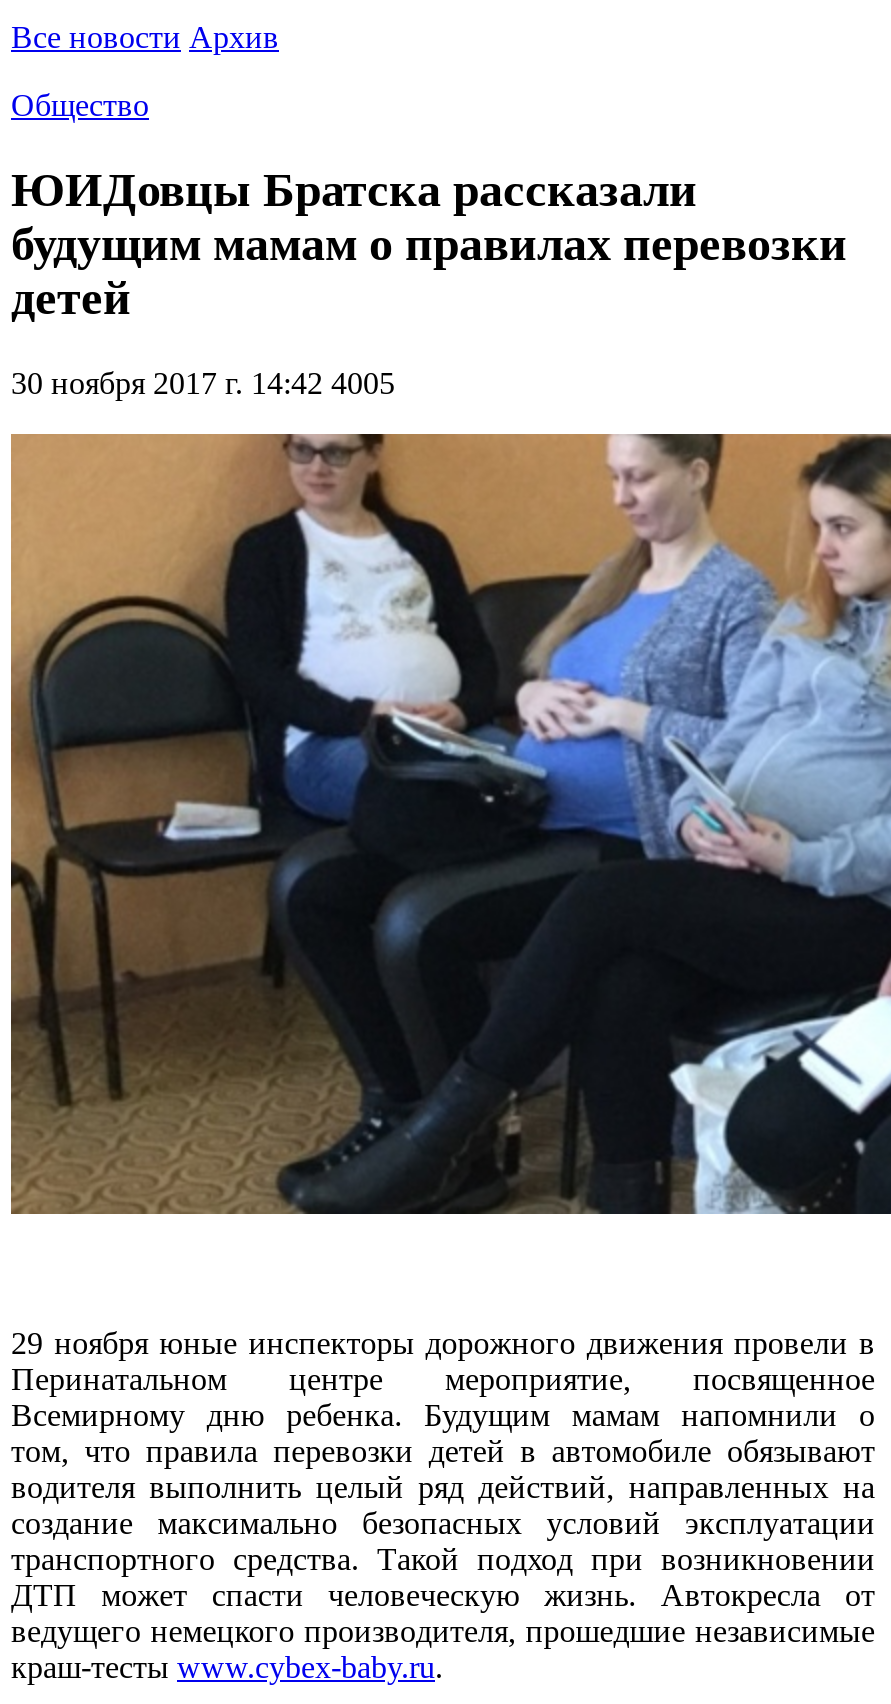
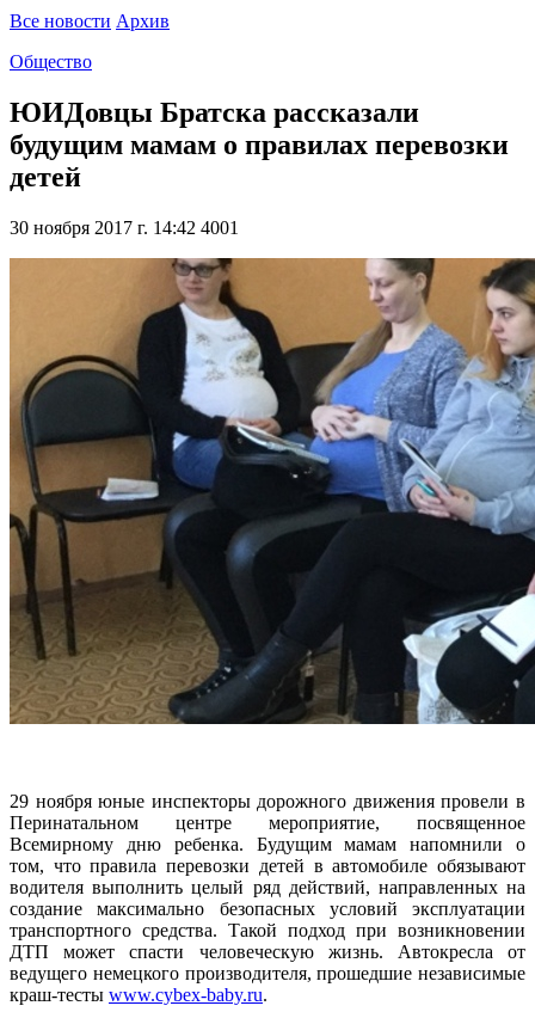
[11,366,395,400] 30 ноября 2017 г. 14:42 4005 -> [10,218,239,238] 30 ноября 2017 г. 14:42 4001

